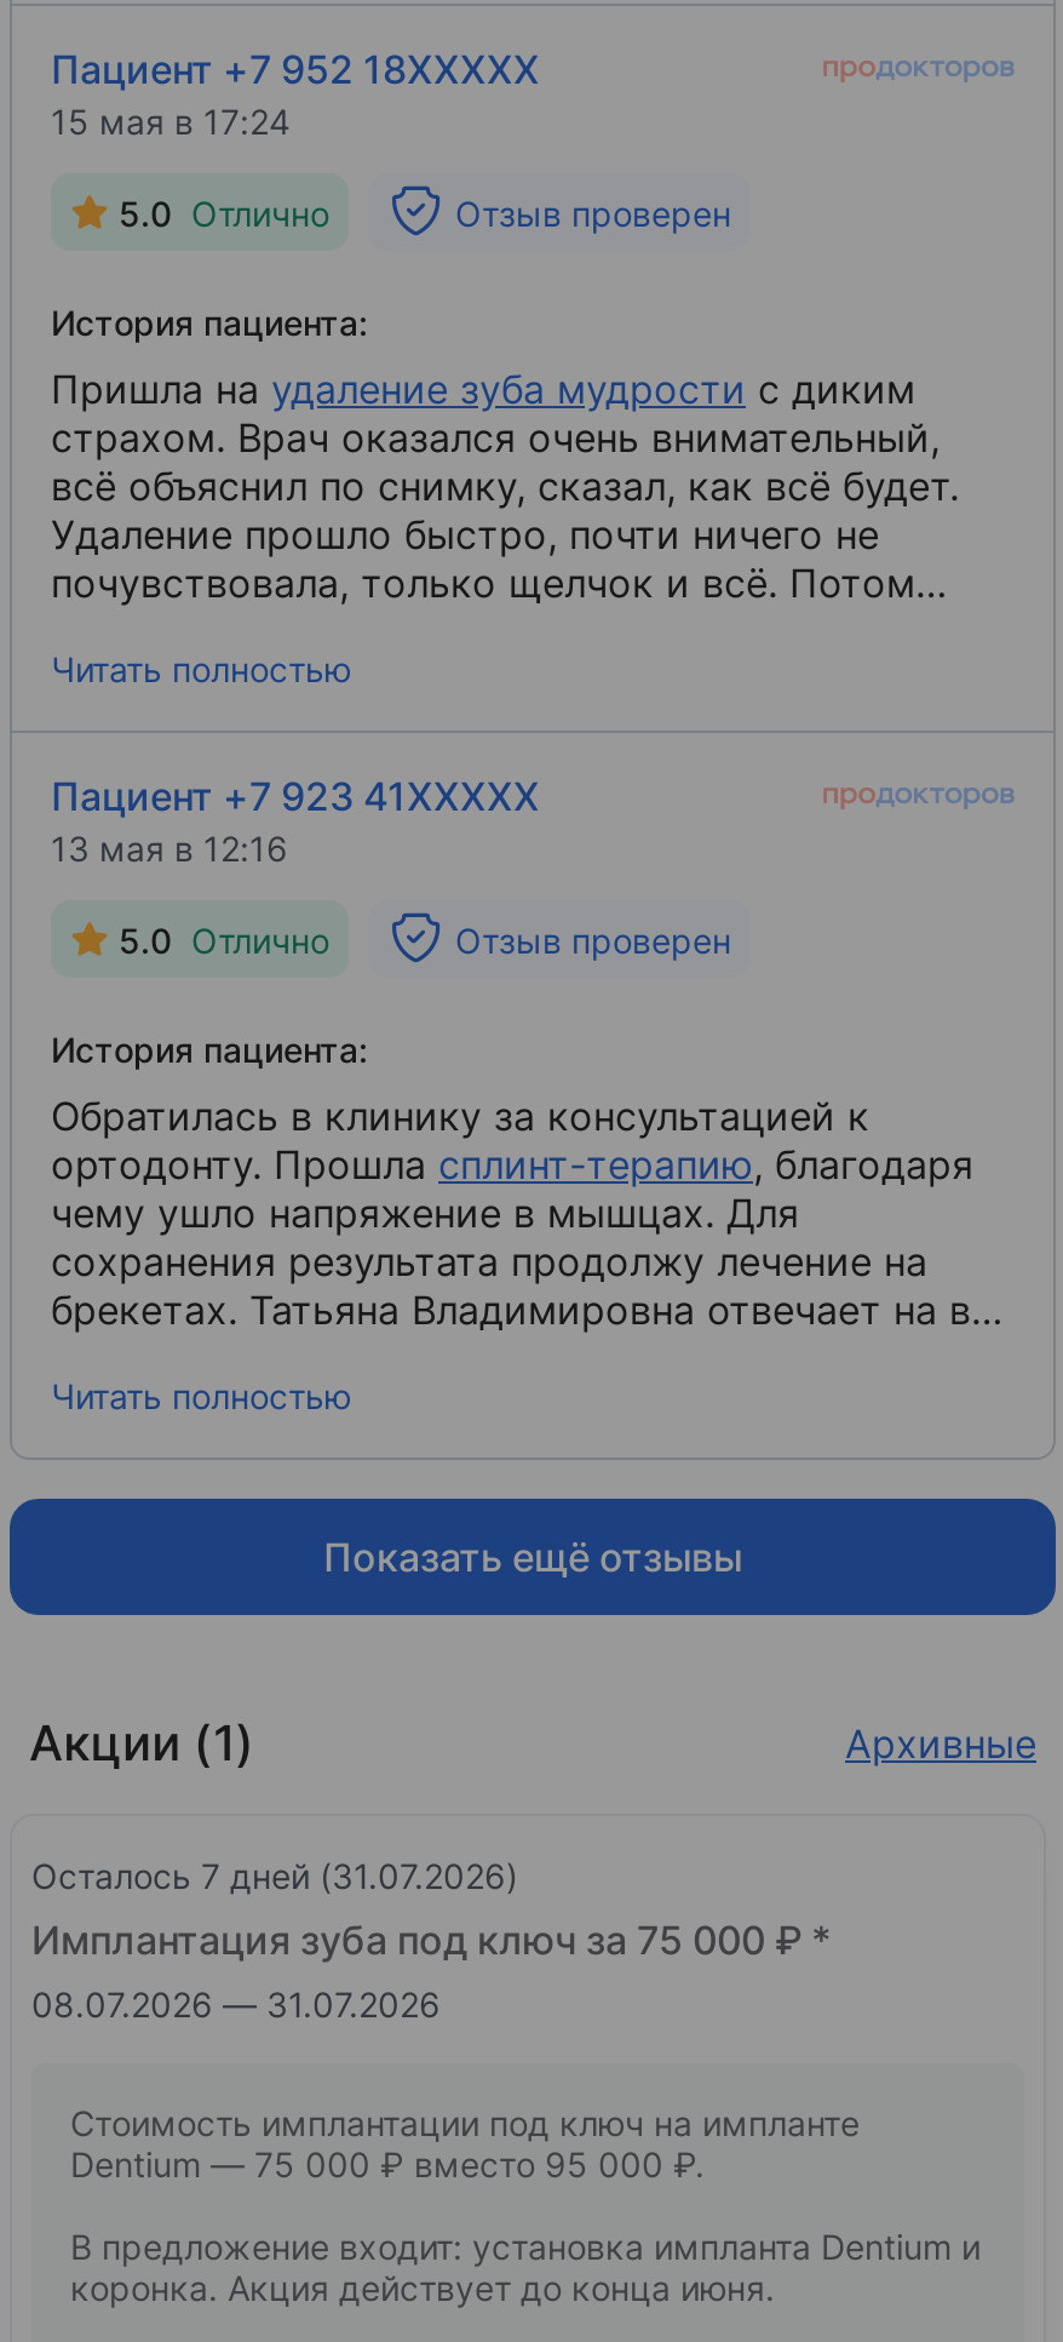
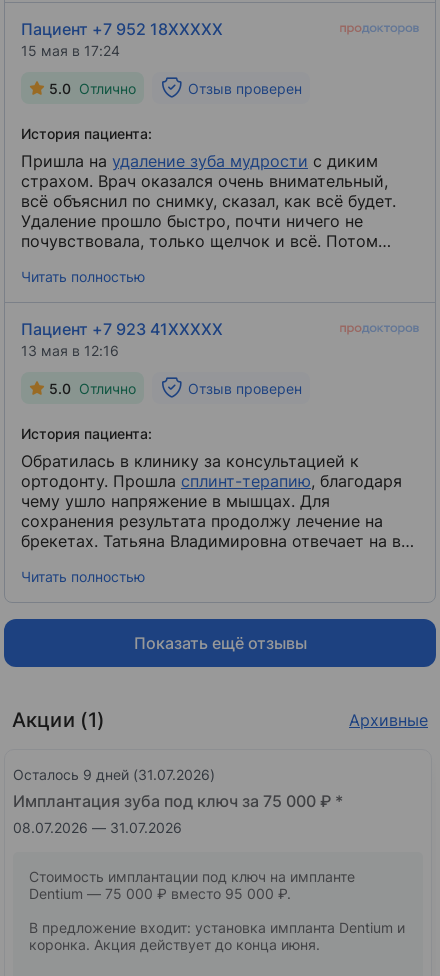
[31,1855,518,1896] Осталось 7 дней (31.07.2026) -> [13,766,215,783] Осталось 9 дней (31.07.2026)

